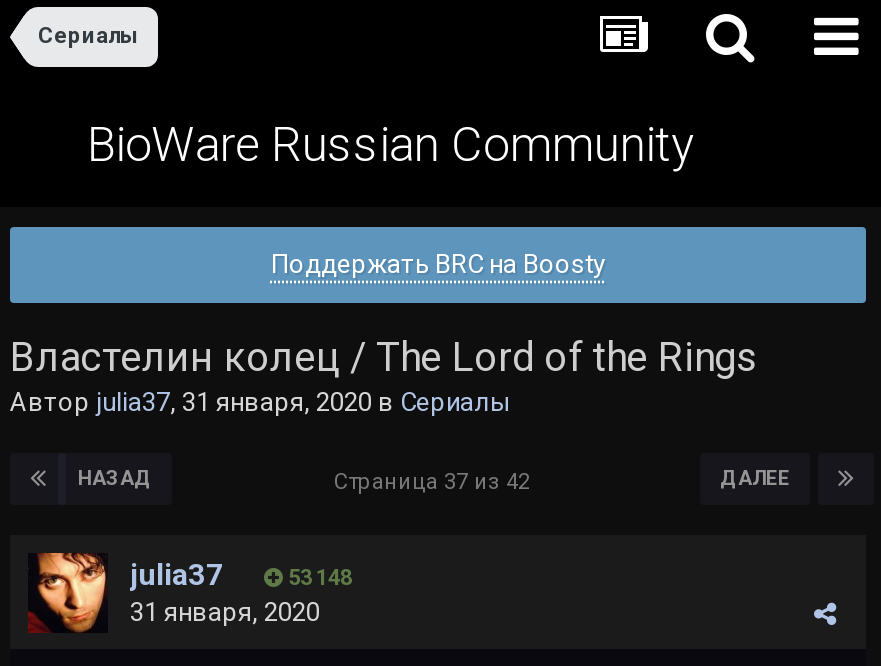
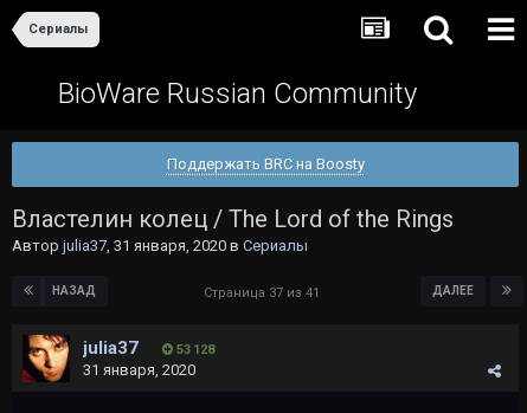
[334,469,542,495] Страница 37 из 42 -> [204,285,327,301] Страница 37 из 41
[282,565,352,591] 53 148 -> [173,342,214,357] 53 128

